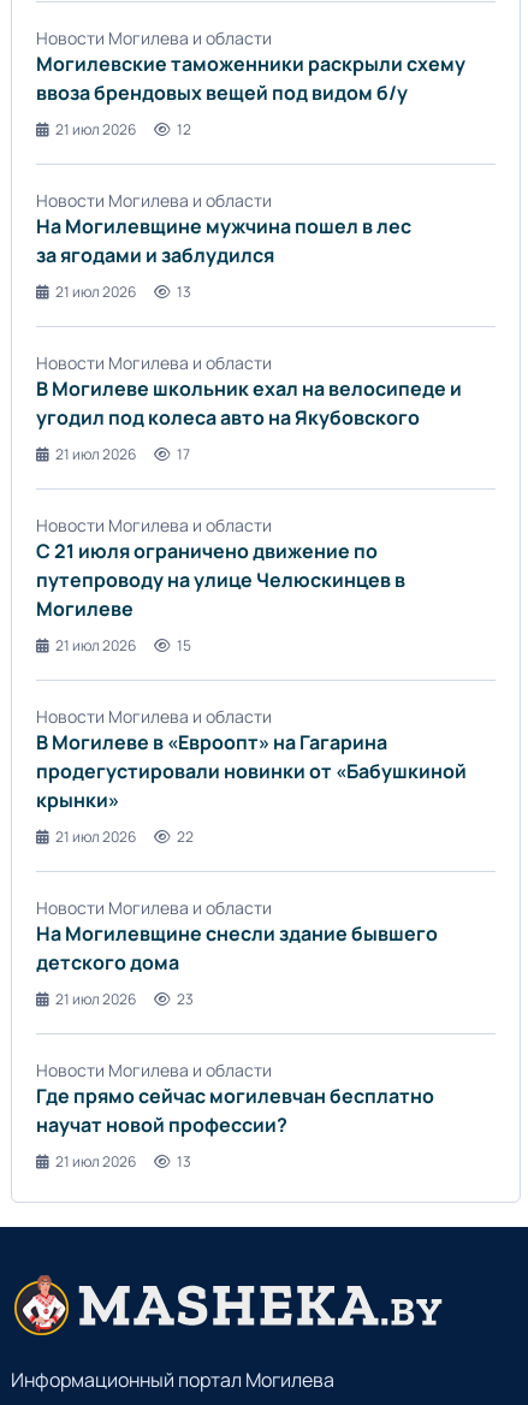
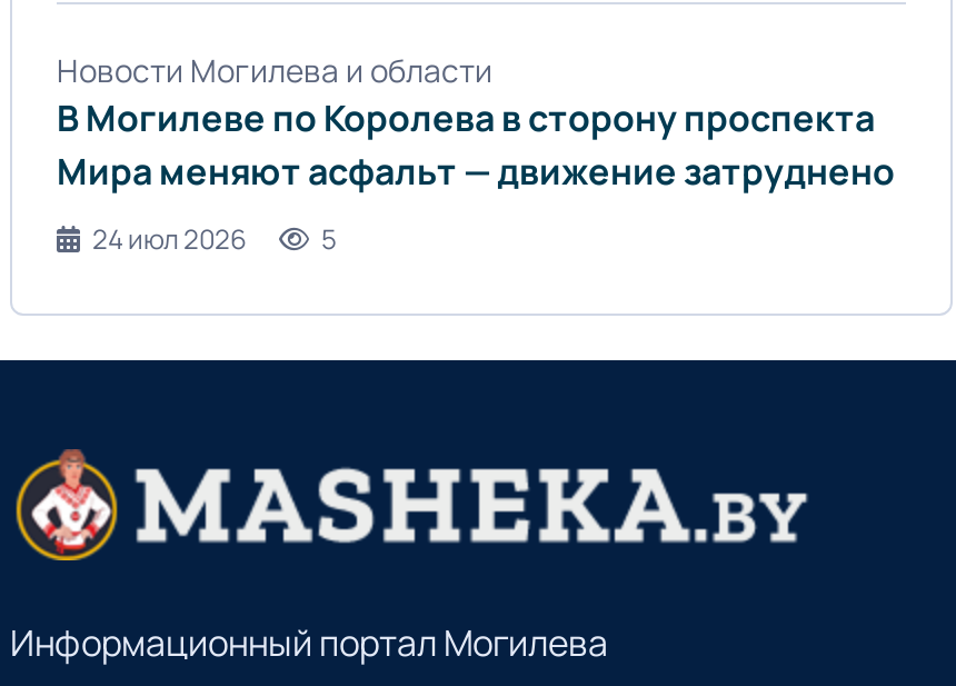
[36,50,467,1171] Могилевские таможенники раскрыли схему | ввоза брендовых вещей под видом б/у | 21 июл 2026 | 12 | Новости Могилева и области | На Могилевщине мужчина пошел в лес | за ягодами и заблудился | 21 июл 2026 | 13 | Новости Могилева и области | В Могилеве школьник ехал на велосипеде и | угодил под колеса авто на Якубовского | 21 июл 2026 | 17 | Новости Могилева и области | С 21 июля ограничено движение по | путепроводу на улице Челюскинцев в | Могилеве | 21 июл 2026 | 15 | Новости Могилева и области | В Могилеве в «Евроопт» на Гагарина | продегустировали новинки от «Бабушкиной | крынки» | 21 июл 2026 | 22 | Новости Могилева и области | На Могилевщине снесли здание бывшего | детского дома | 21 июл 2026 | 23 | Новости Могилева и области | Где прямо сейчас могилевчан бесплатно | научат новой профессии? | 21 июл 2026 | 13 -> [57,92,895,257] В Могилеве по Королева в сторону проспекта | Мира меняют асфальт — движение затруднено | 24 июл 2026 | 5

